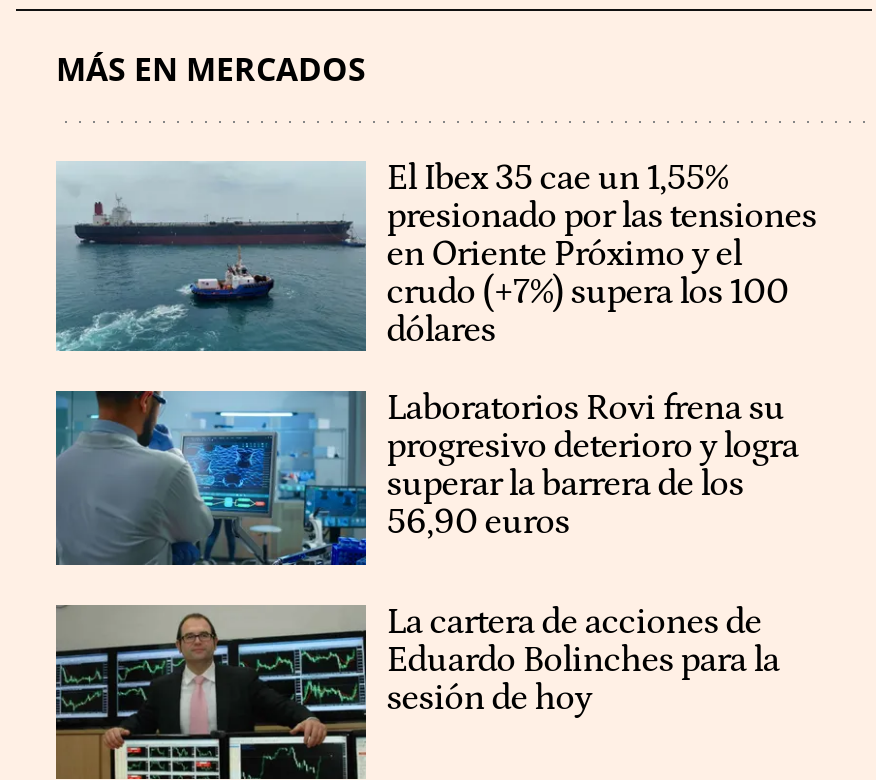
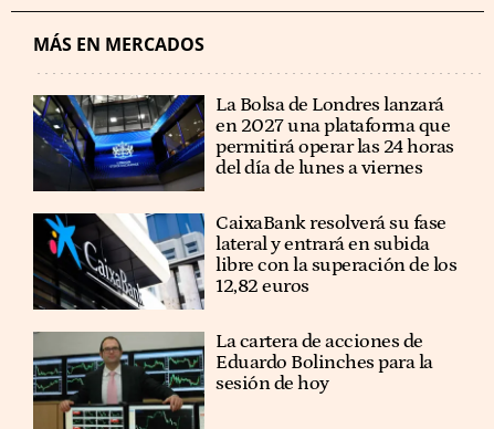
[54,159,816,353] [image] | El Ibex 35 cae un 1,55% | presionado por las tensiones | en Oriente Próximo y el | crudo (+7%) supera los 100 | dólares -> [32,94,454,192] [image] | La Bolsa de Londres lanzará | en 2027 una plataforma que | permitirá operar las 24 horas | del día de lunes a viernes
[54,389,798,567] [image] | Laboratorios Rovi frena su | progresivo deterioro y logra | superar la barrera de los | 56,90 euros -> [32,212,457,311] [image] | CaixaBank resolverá su fase | lateral y entrará en subida | libre con la superación de los | 12,82 euros

